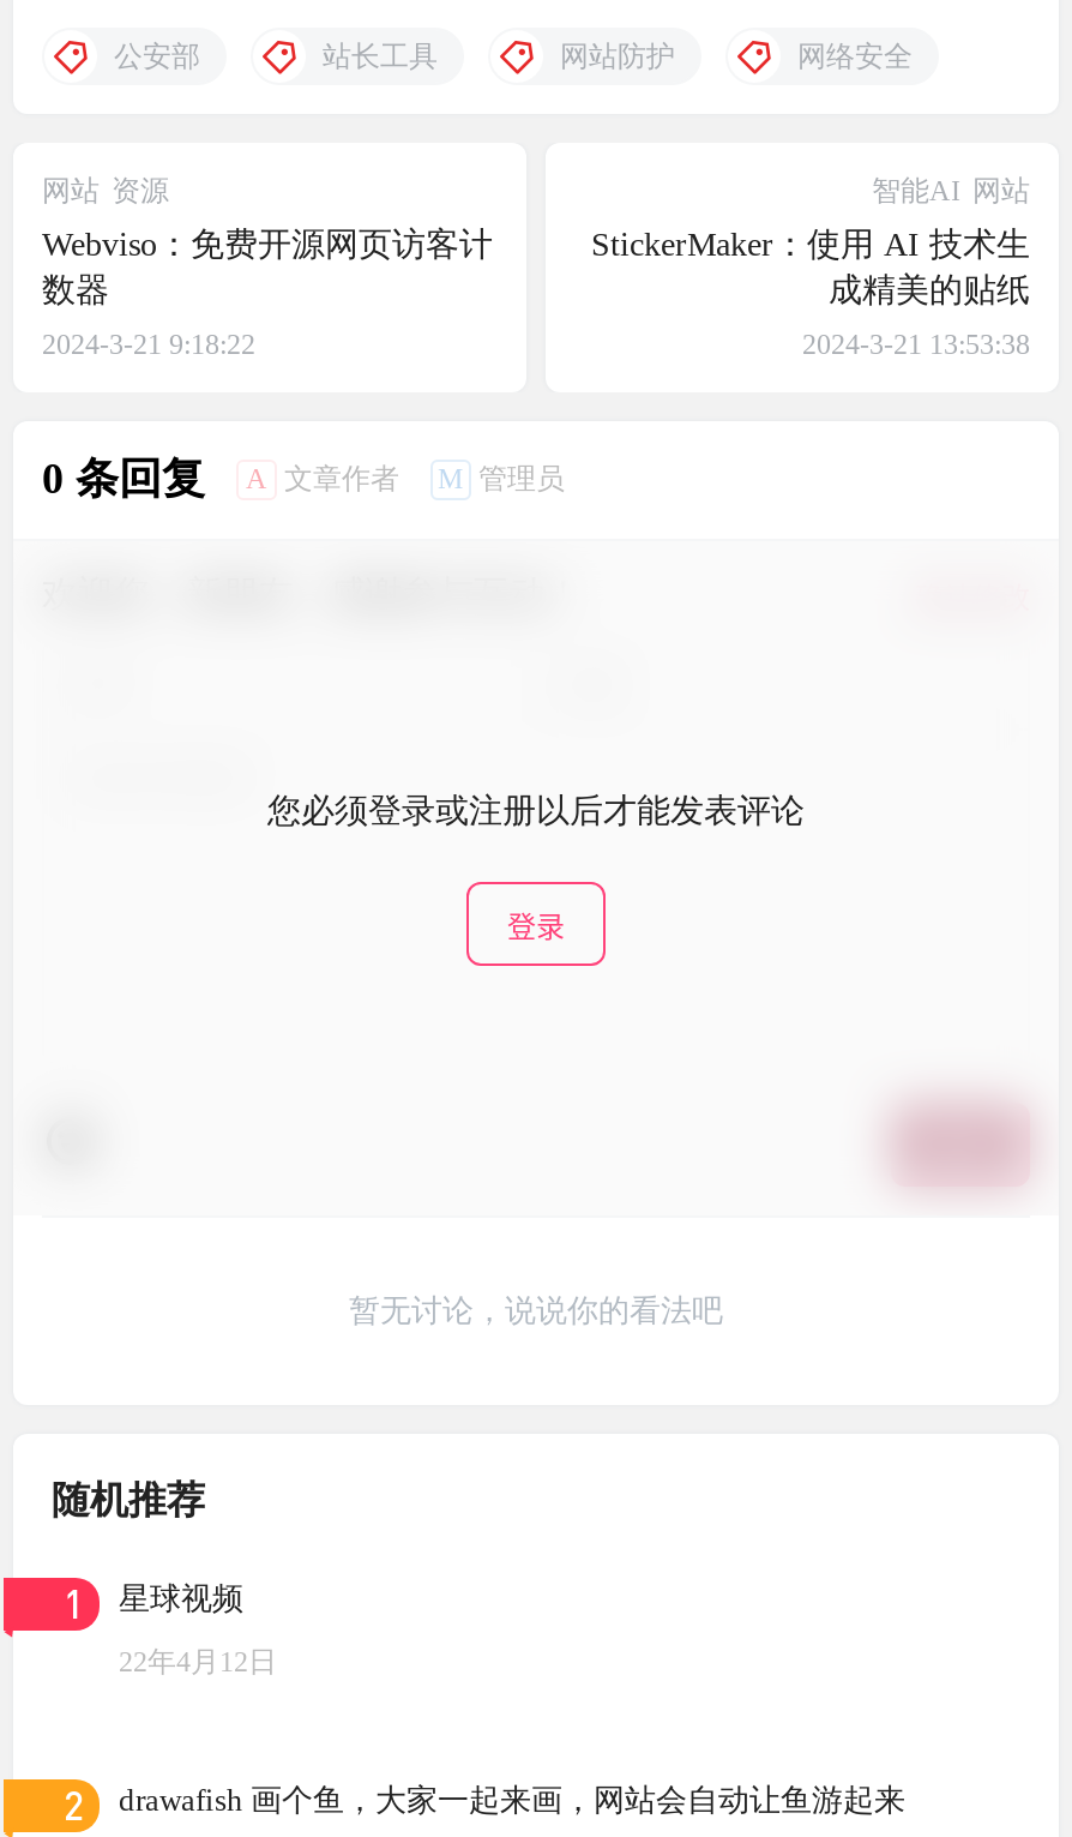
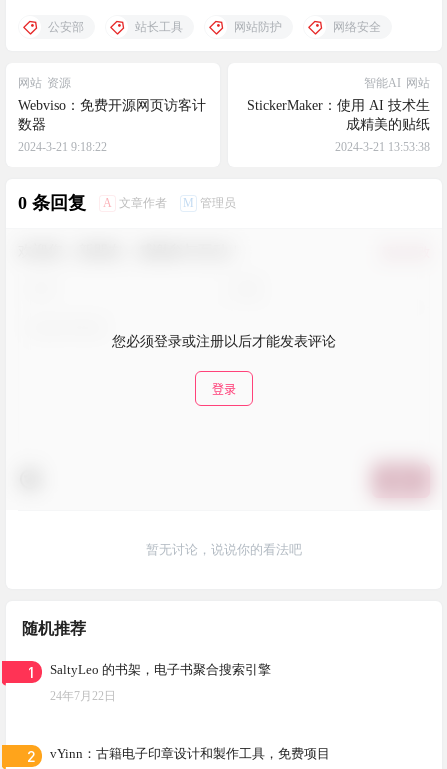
[119,1579,243,1615] 星球视频 -> [50,662,271,677] SaltyLeo 的书架，电子书聚合搜索引擎
[119,1644,277,1678] 22年4月12日 -> [50,689,116,703] 24年7月22日
[119,1781,905,1817] drawafish 画个鱼，大家一起来画，网站会自动让鱼游起来 -> [50,746,330,761] vYinn：古籍电子印章设计和製作工具，免费项目

